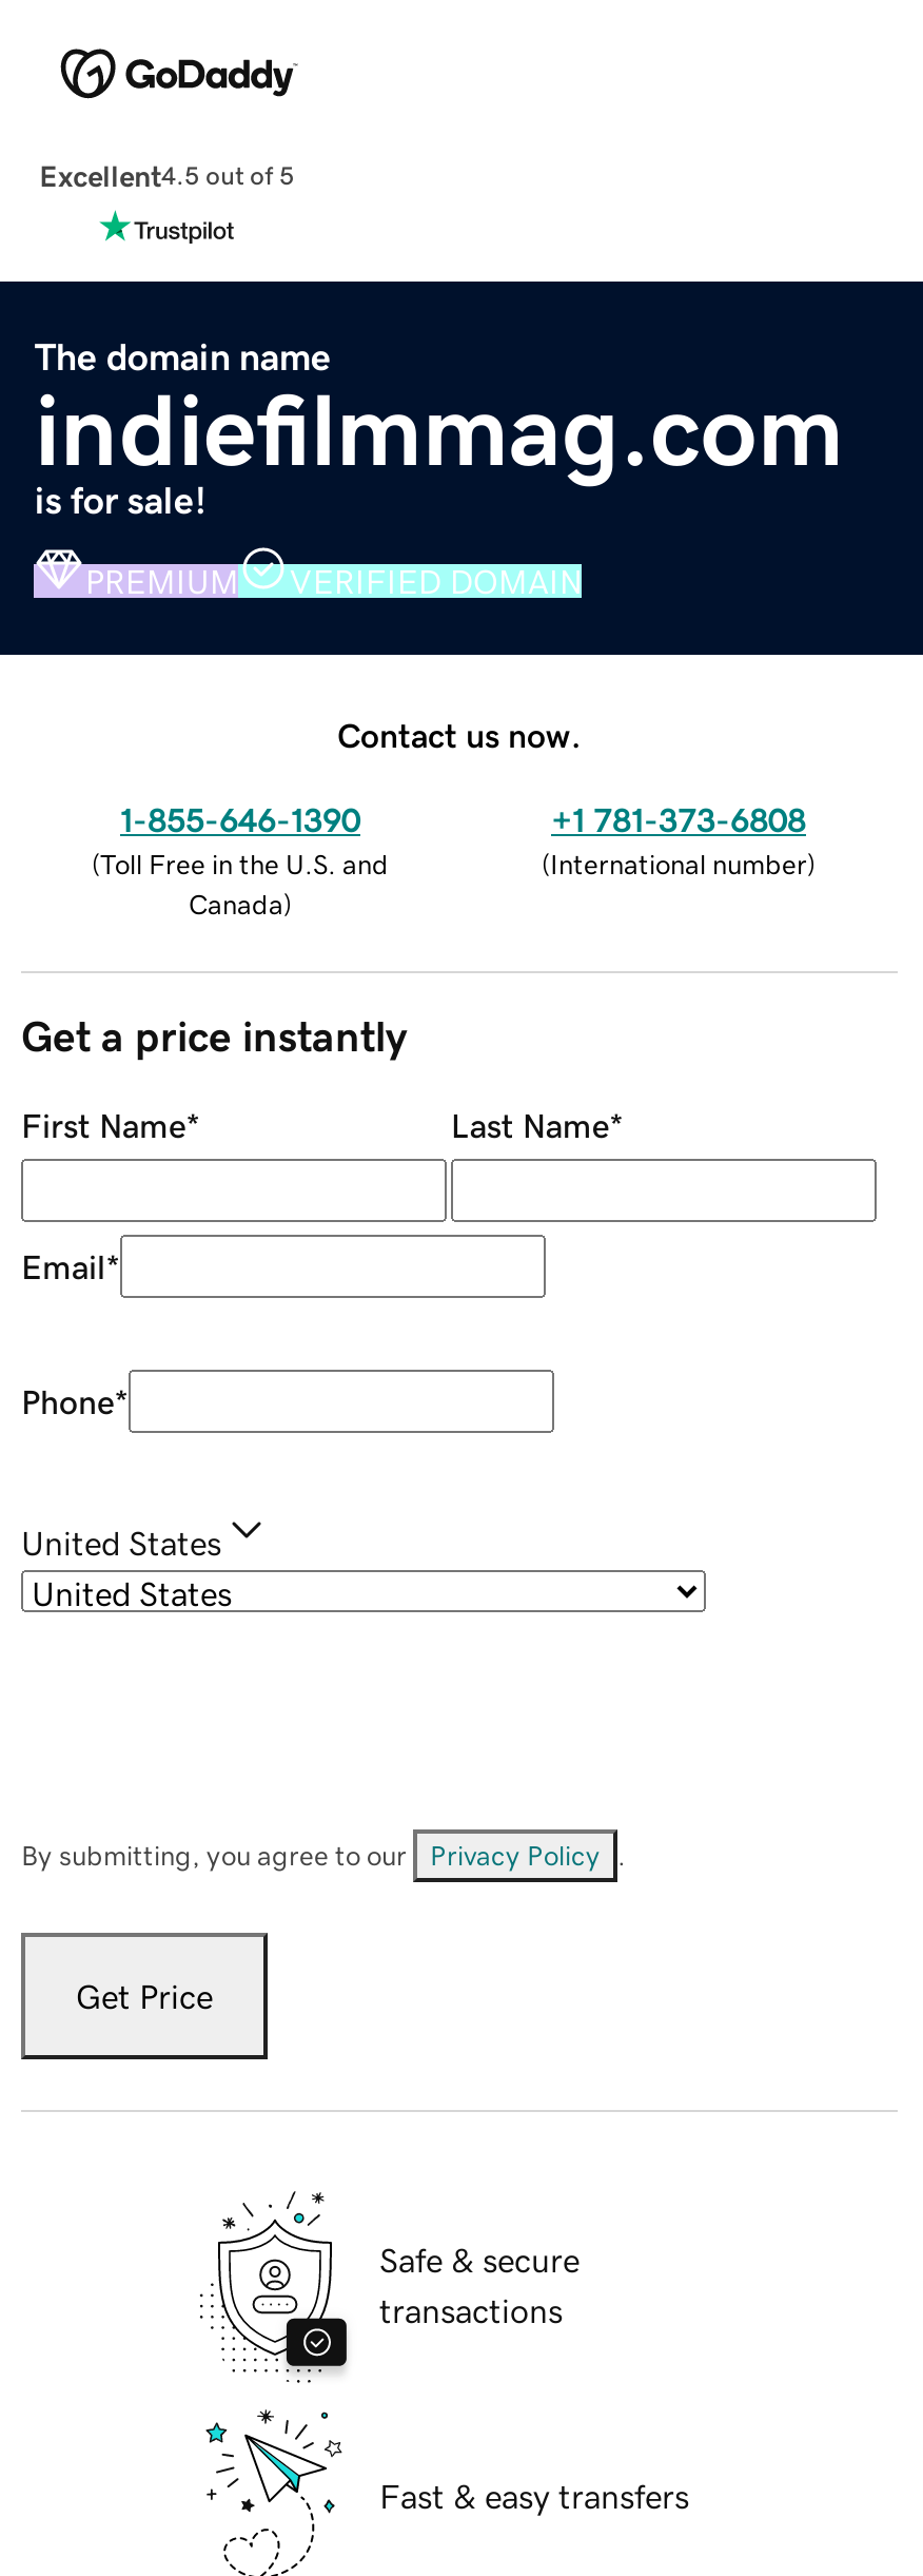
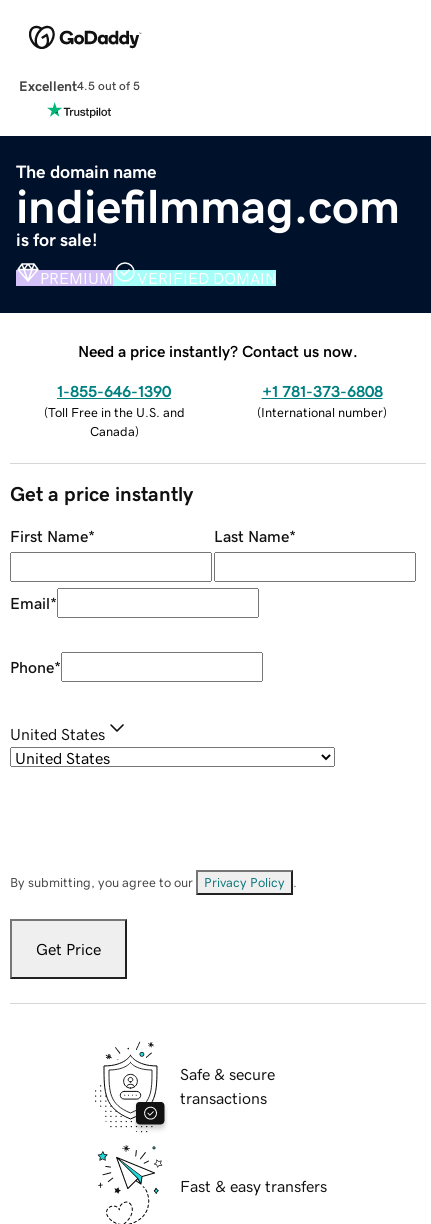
[337,717,582,751] Contact us now. -> [78,343,358,359] Need a price instantly? Contact us now.

